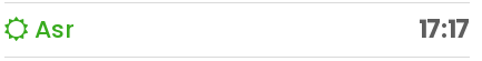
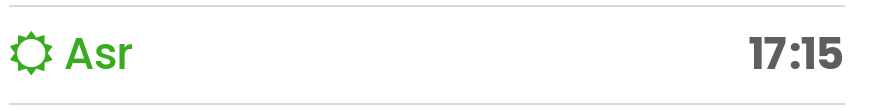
[418,12,470,47] 17:17 -> [748,23,845,85] 17:15

